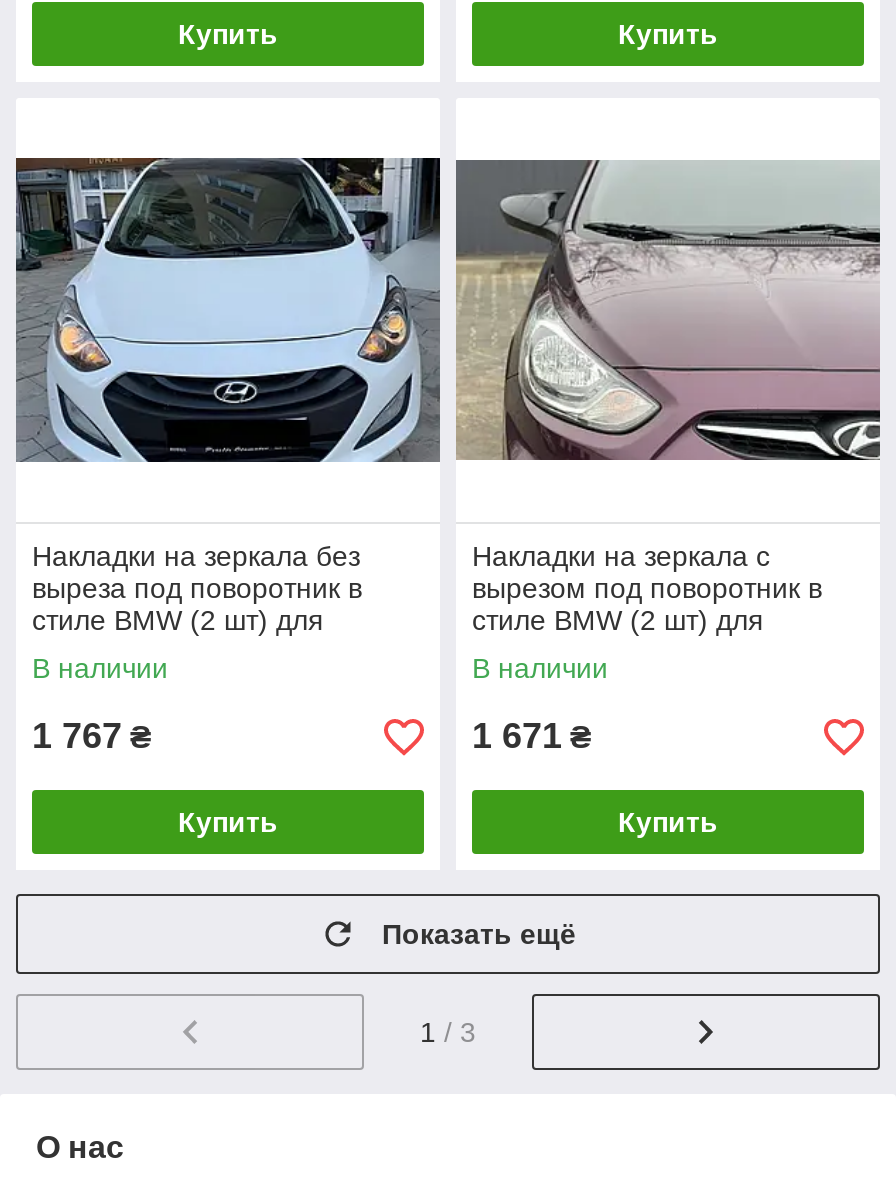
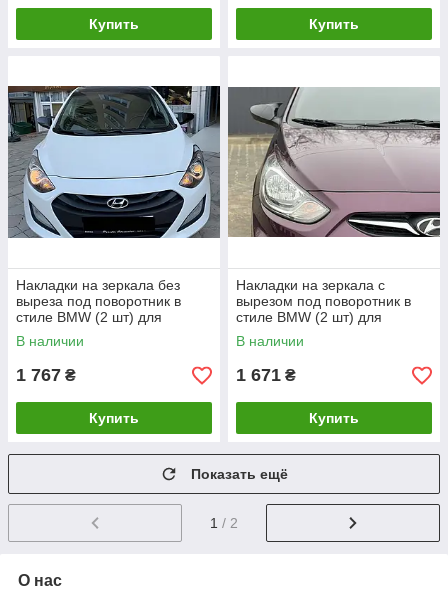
[420,1016,476,1048] 1 / 3 -> [210,515,238,531] 1 / 2

